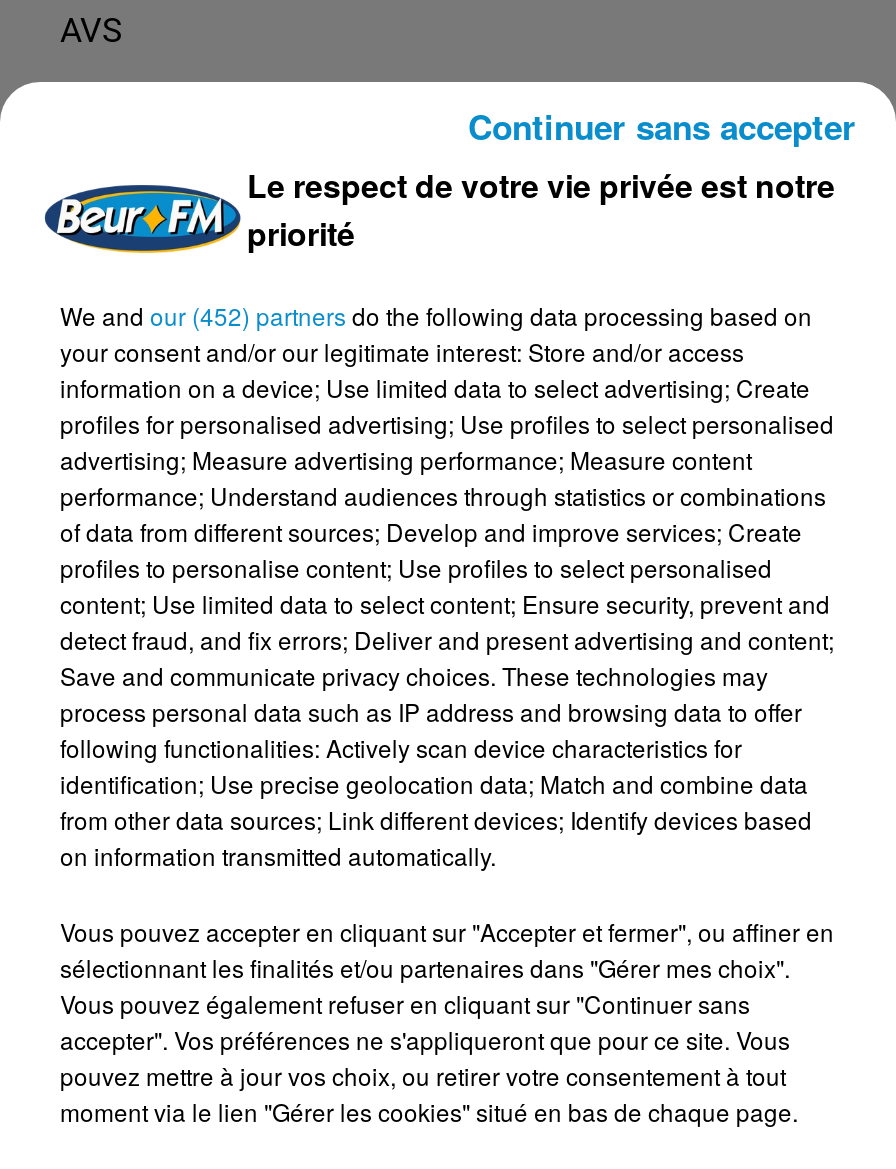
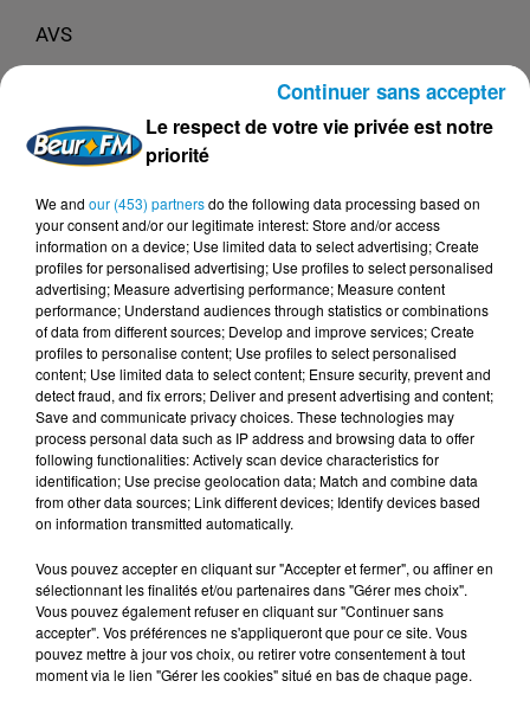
[60,297,812,331] We and our (452) partners do the following data processing based on -> [35,192,480,213] We and our (453) partners do the following data processing based on

